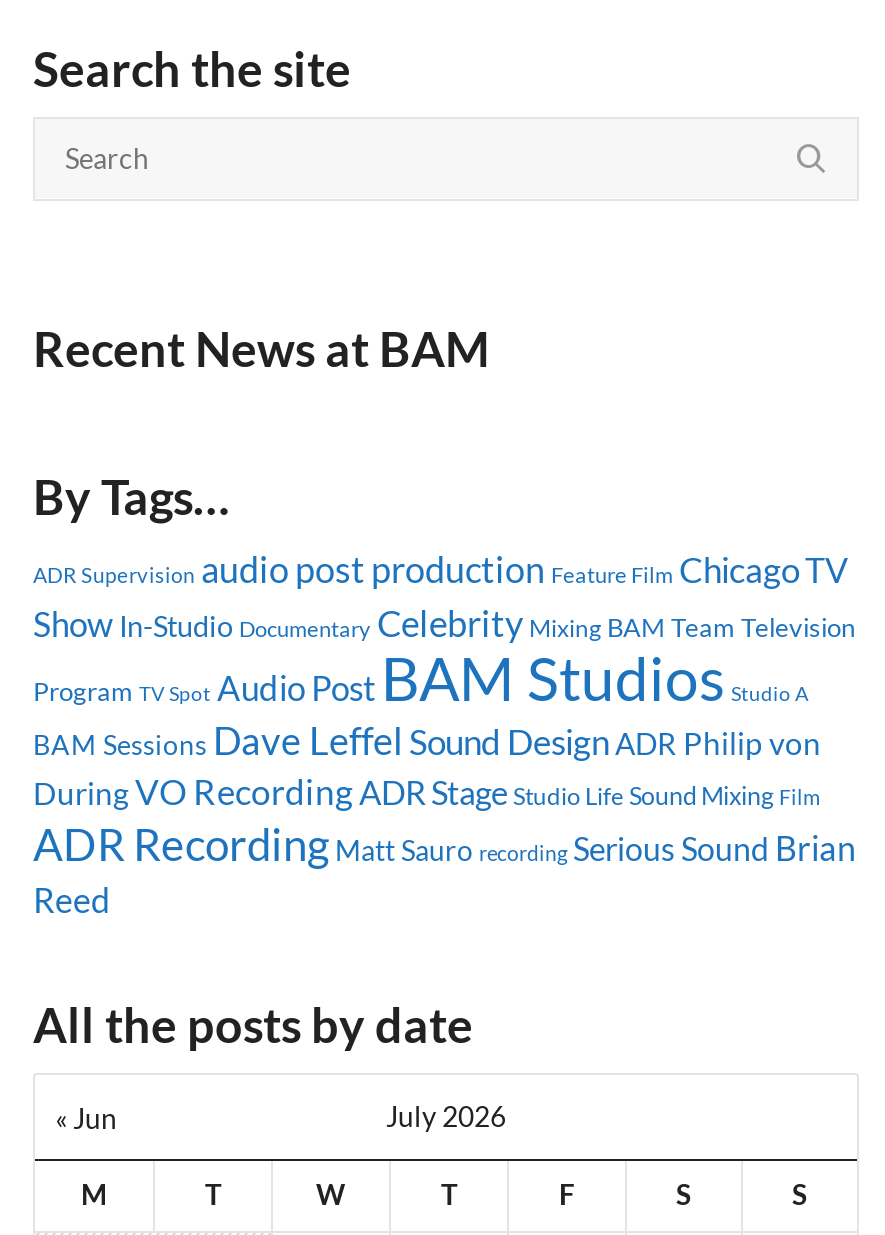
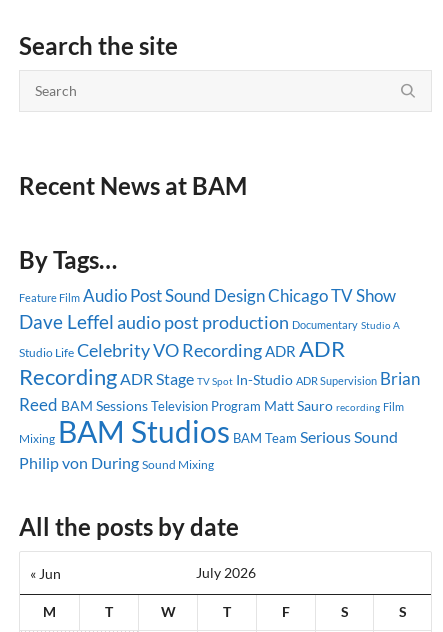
[33,546,855,920] ADR Supervision audio post production Feature Film Chicago TV | Show In-Studio Documentary Celebrity Mixing BAM Team Television | Program TV Spot Audio Post BAM Studios Studio A | BAM Sessions Dave Leffel Sound Design ADR Philip von | During VO Recording ADR Stage Studio Life Sound Mixing Film | ADR Recording Matt Sauro recording Serious Sound Brian | Reed -> [19,285,420,472] Feature Film Audio Post Sound Design Chicago TV Show | Dave Leffel audio post production Documentary Studio A | Studio Life Celebrity VO Recording ADR ADR | Recording ADR Stage TV Spot In-Studio ADR Supervision Brian | Reed BAM Sessions Television Program Matt Sauro recording Film | Mixing BAM Studios BAM Team Serious Sound | Philip von During Sound Mixing

